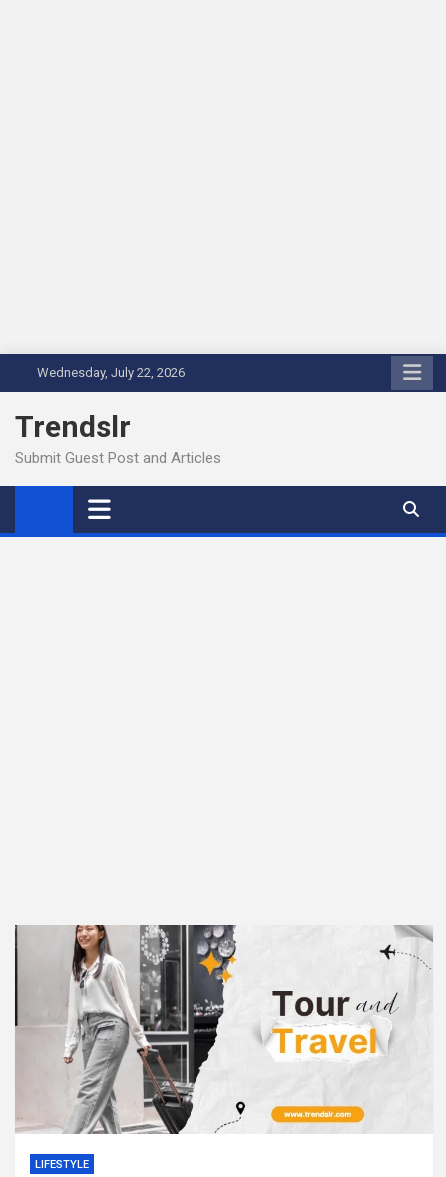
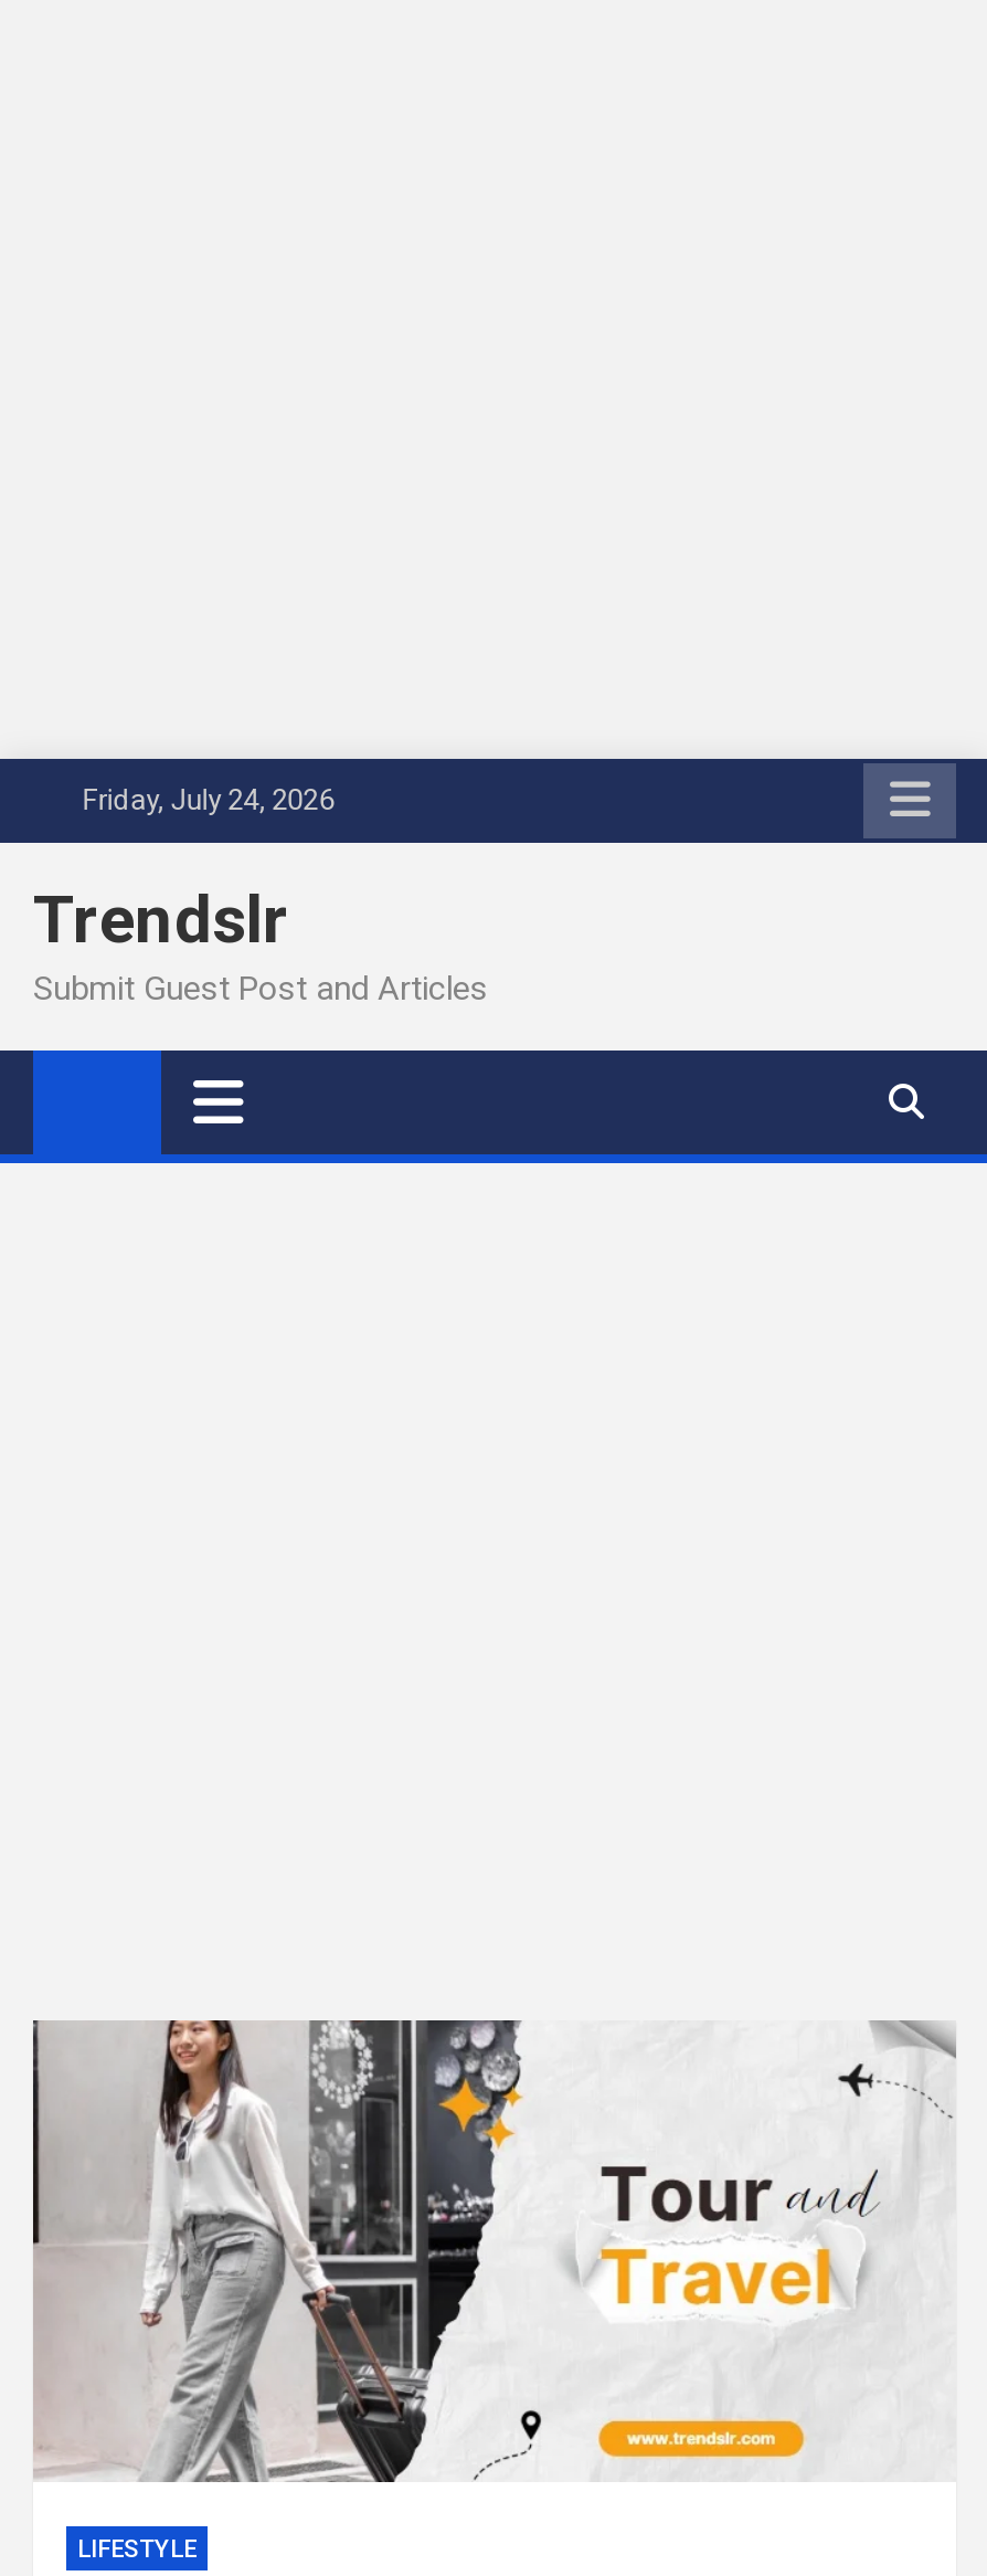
[31,365,185,380] Wednesday, July 22, 2026 -> [69,783,334,816] Friday, July 24, 2026

